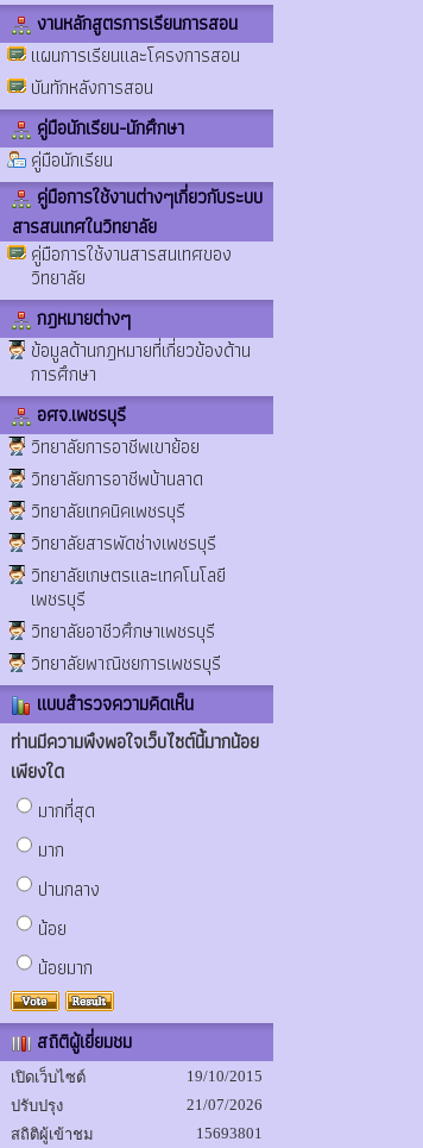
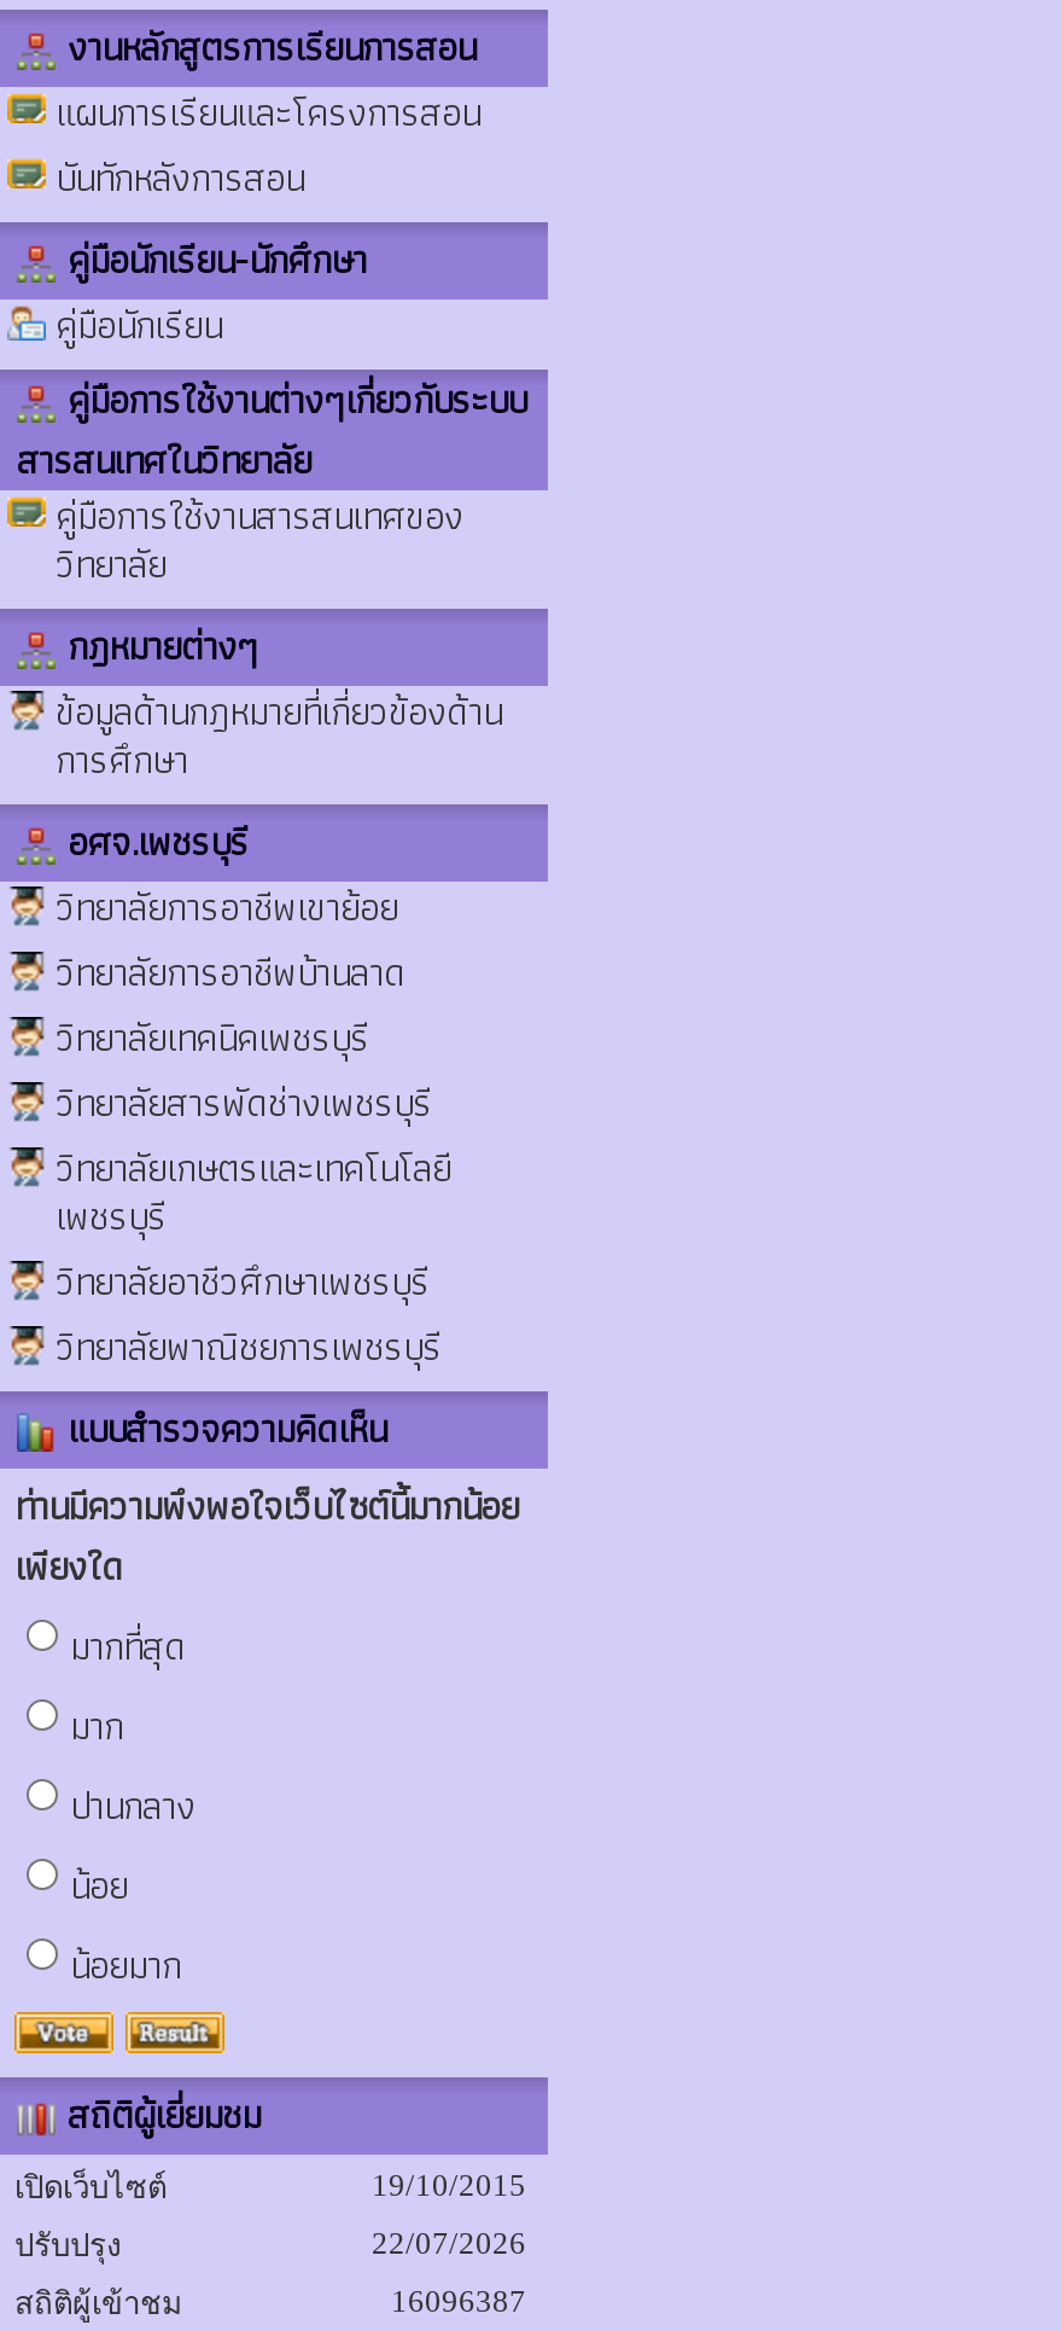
[187,1096,263,1114] 21/07/2026 -> [372,2225,526,2261] 22/07/2026
[196,1124,263,1142] 15693801 -> [391,2283,526,2319] 16096387

